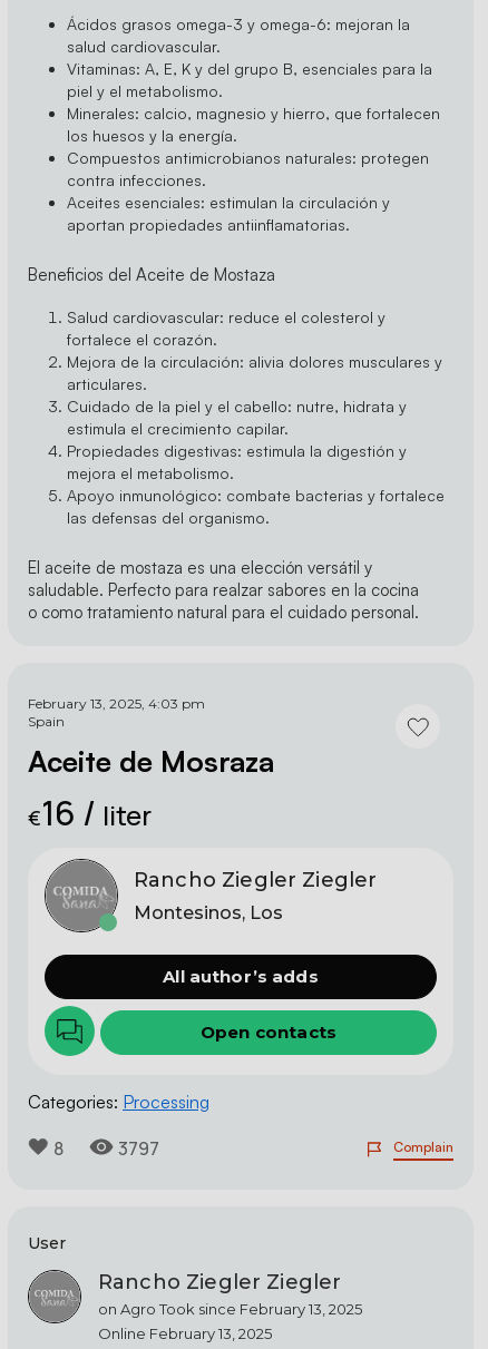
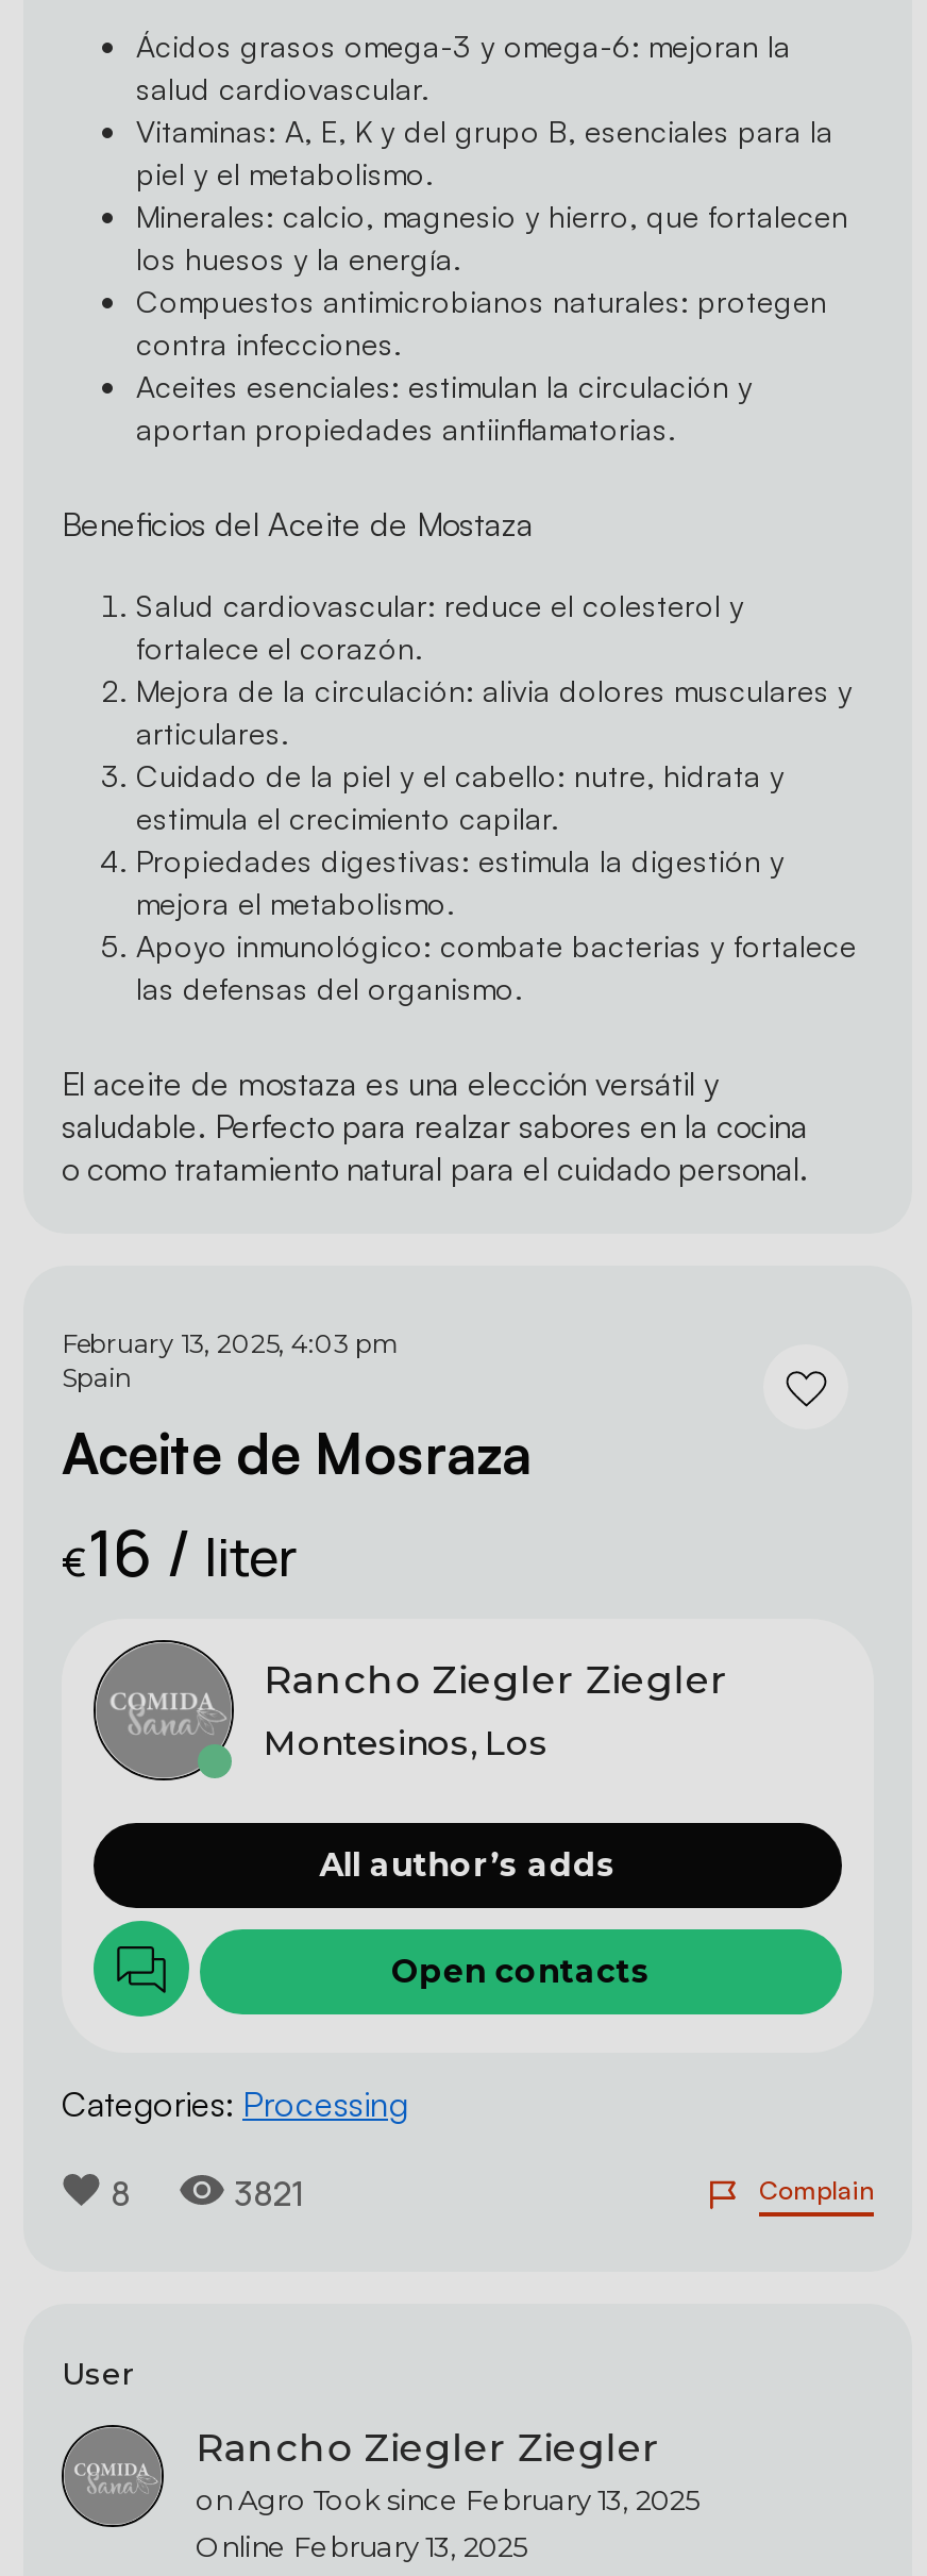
[118,1136,159,1161] 3797 -> [234,2170,304,2217] 3821

